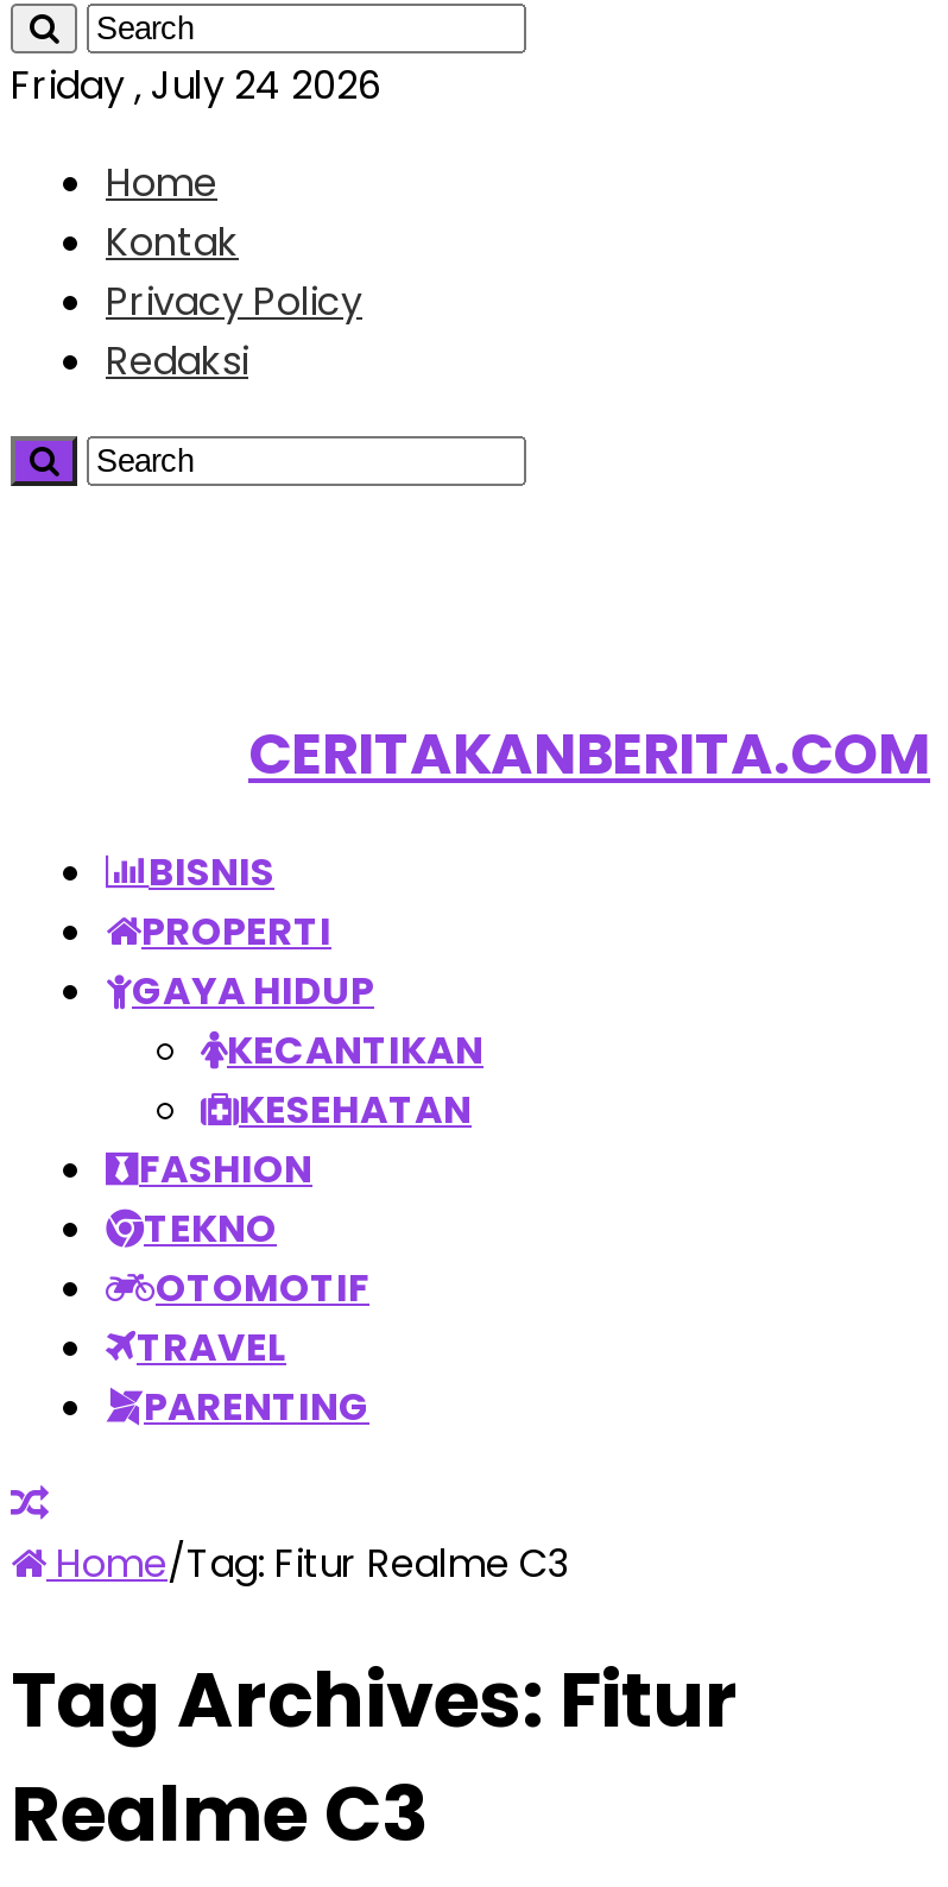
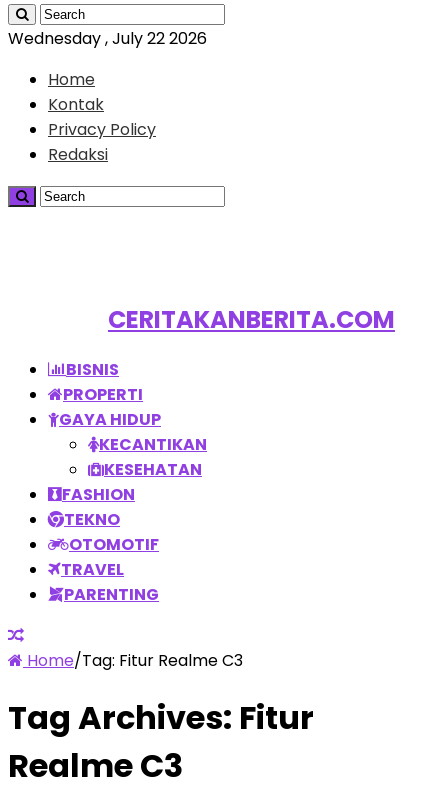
[11,58,381,113] Friday , July 24 2026 -> [8,27,207,50] Wednesday , July 22 2026

